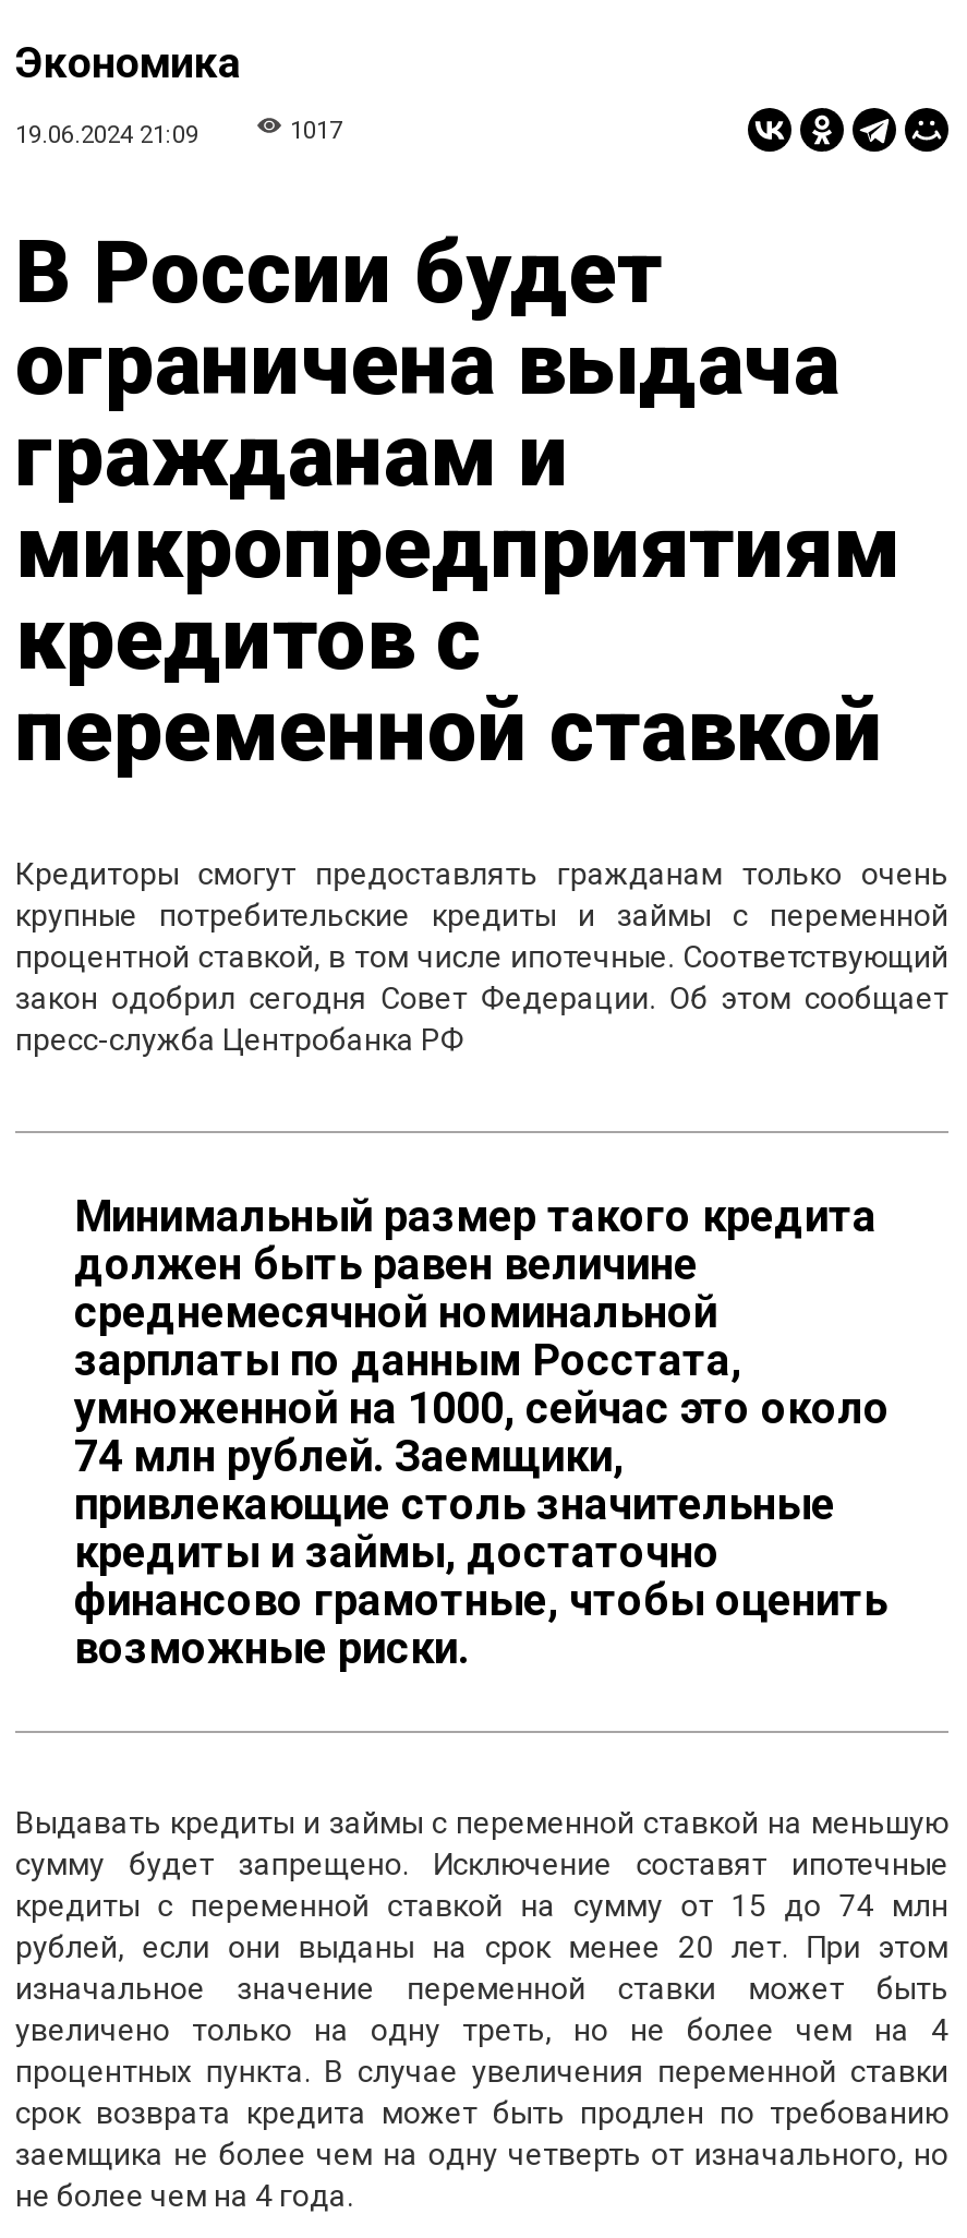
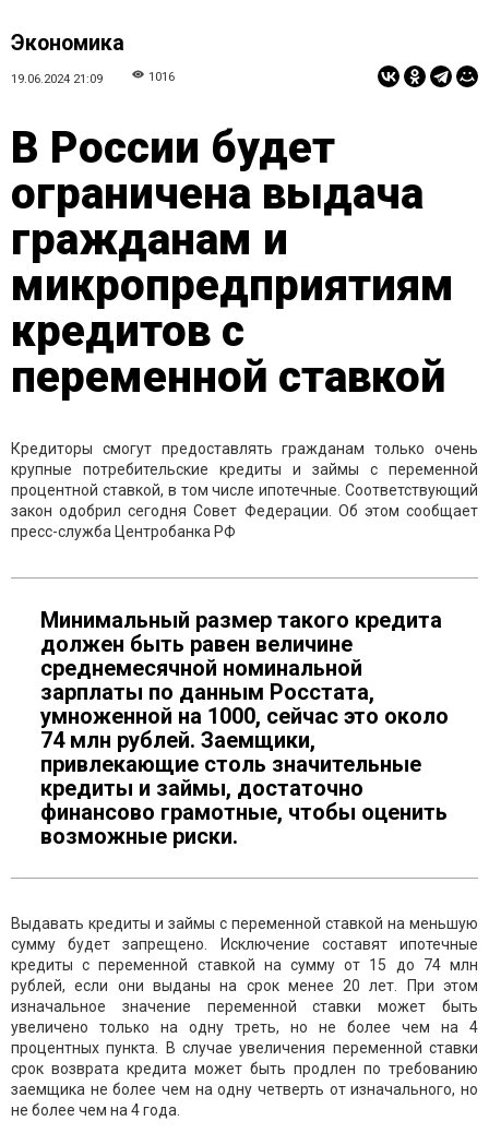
[290,117,342,145] 1017 -> [148,70,175,84] 1016

